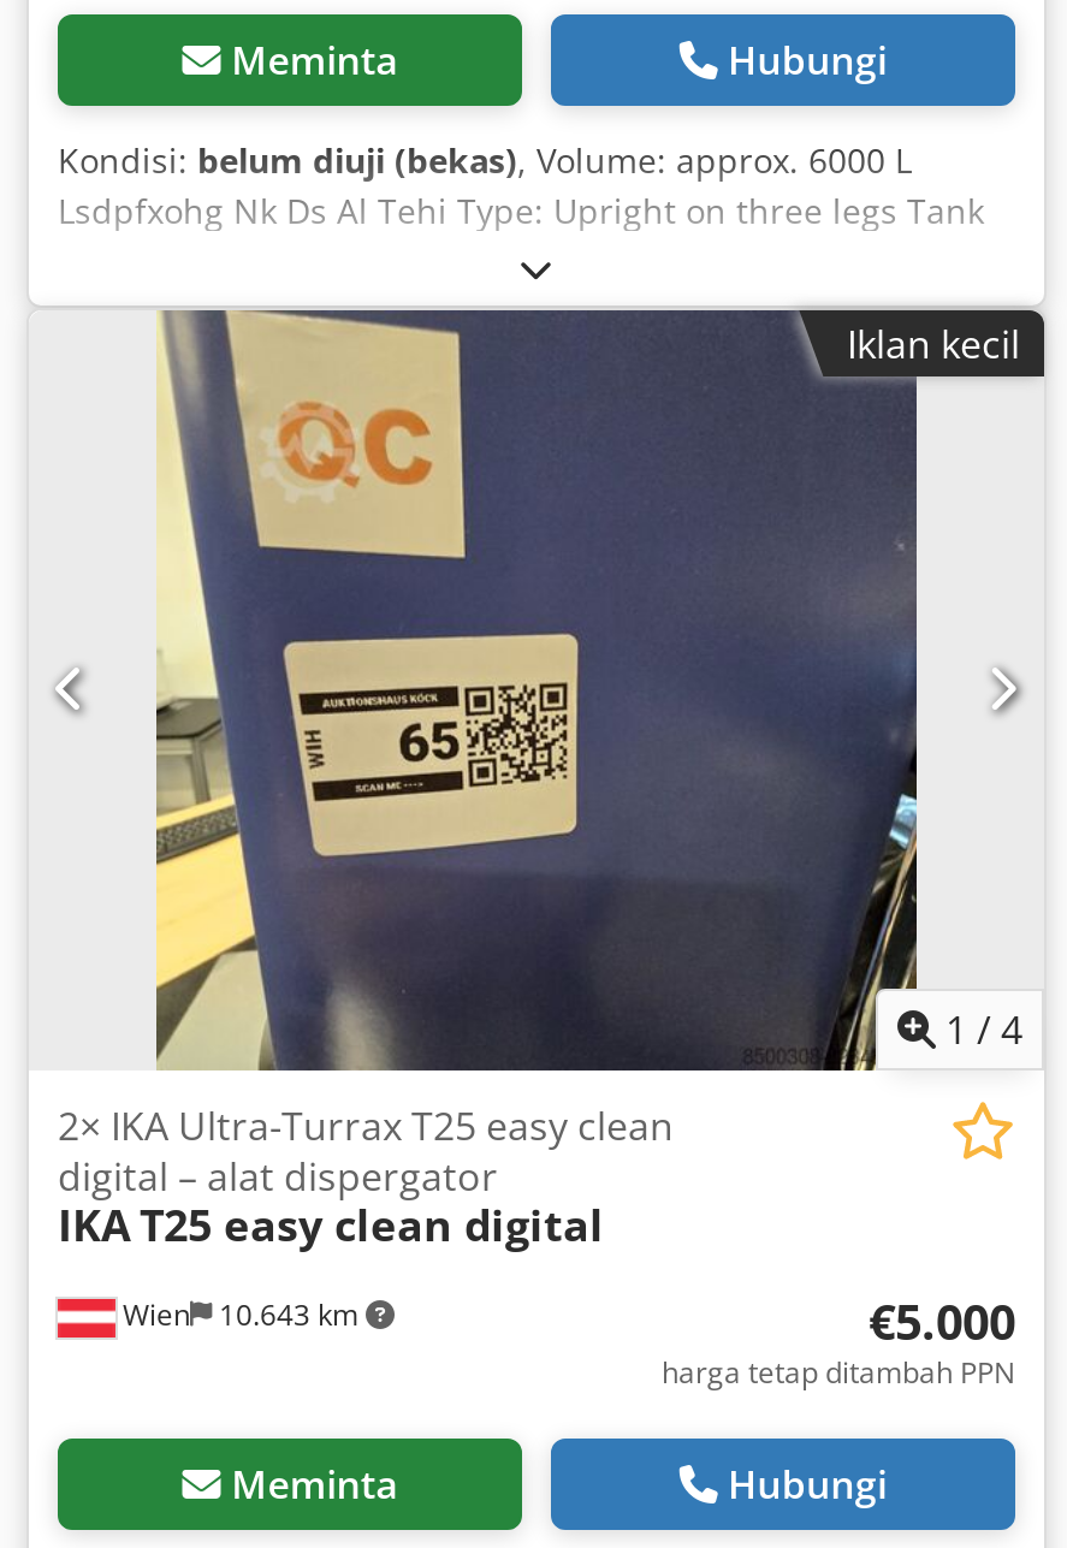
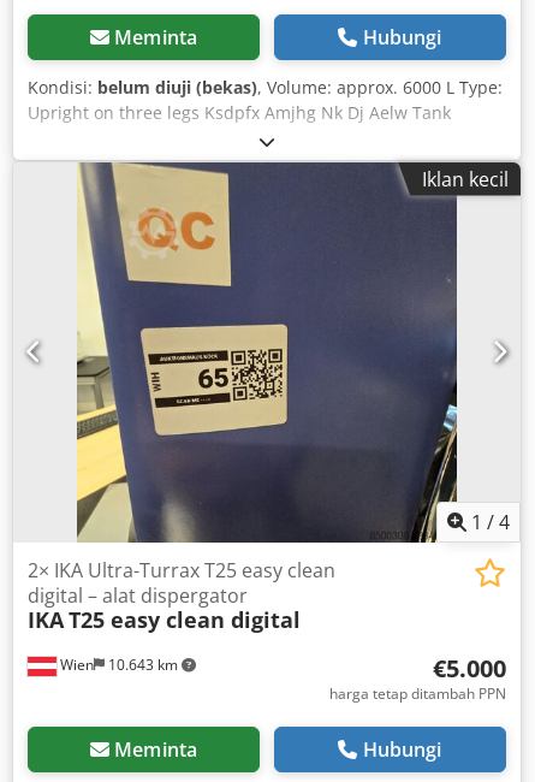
[58,136,984,232] Kondisi: belum diuji (bekas), Volume: approx. 6000 L | Lsdpfxohg Nk Ds Al Tehi Type: Upright on three legs Tank -> [28,75,503,123] Kondisi: belum diuji (bekas), Volume: approx. 6000 L Type: | Upright on three legs Ksdpfx Amjhg Nk Dj Aelw Tank

